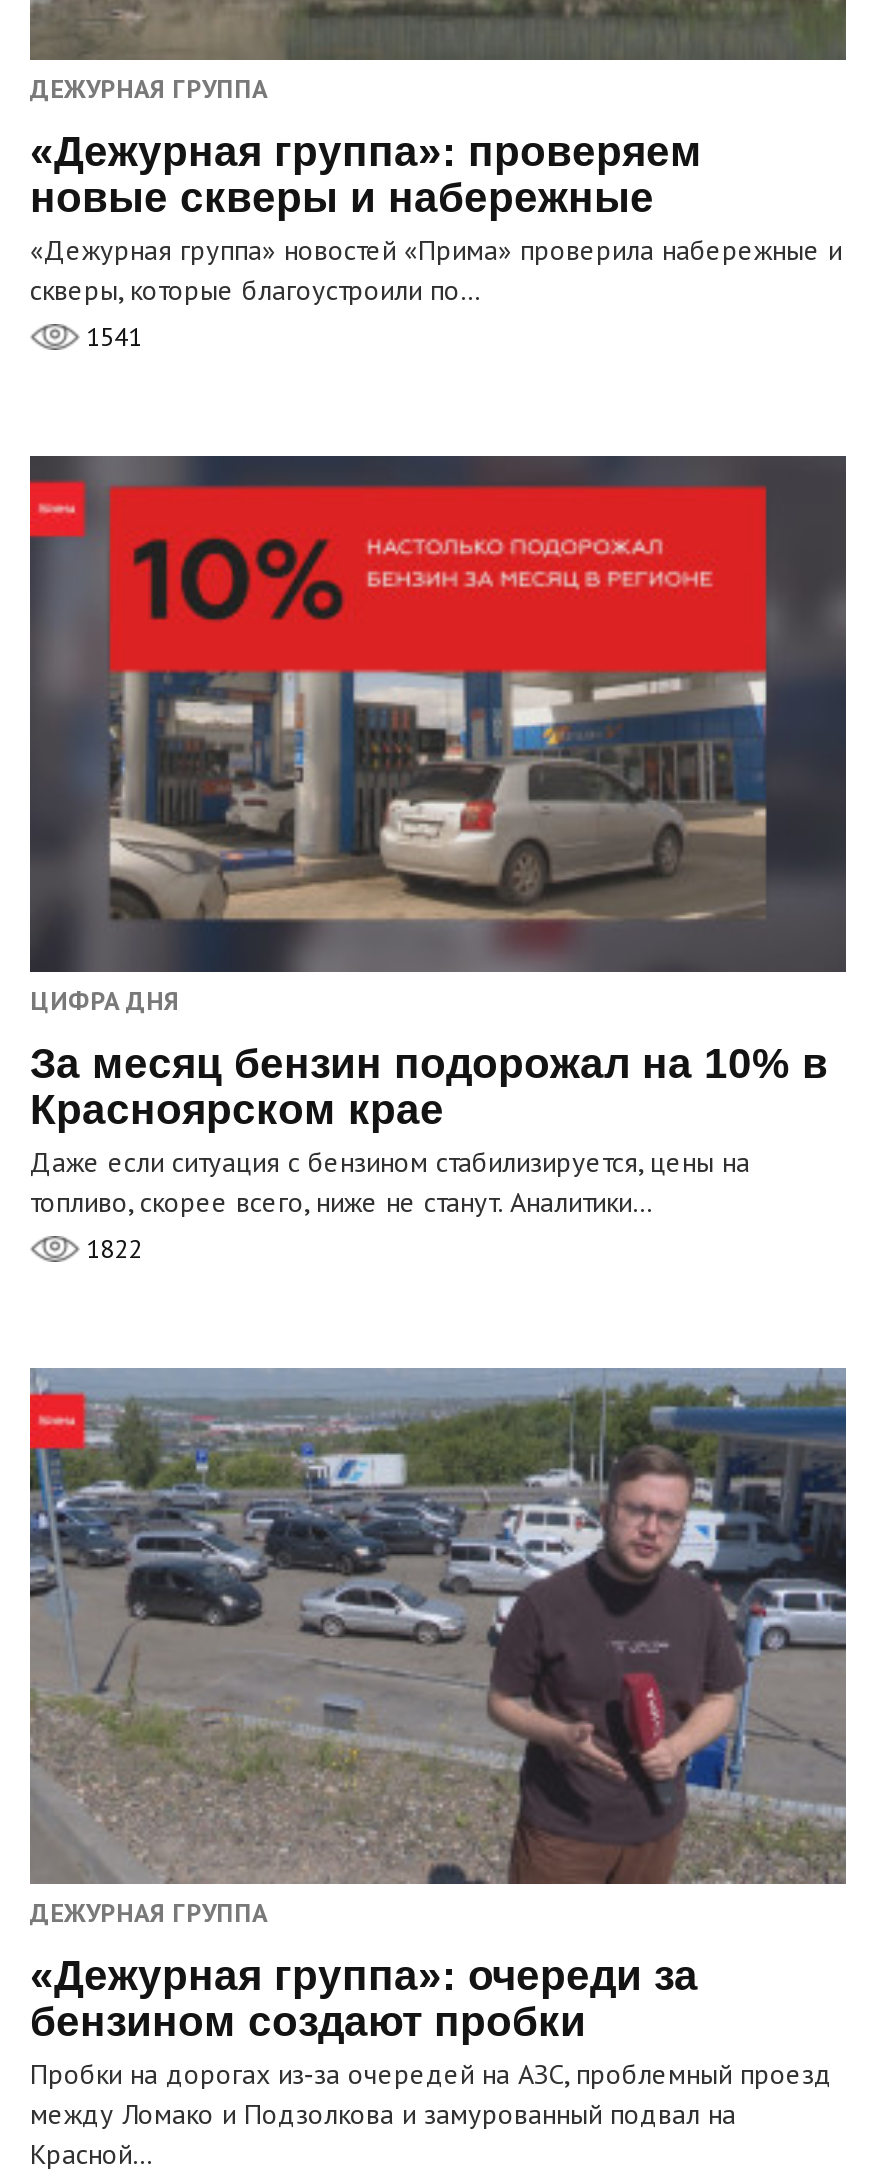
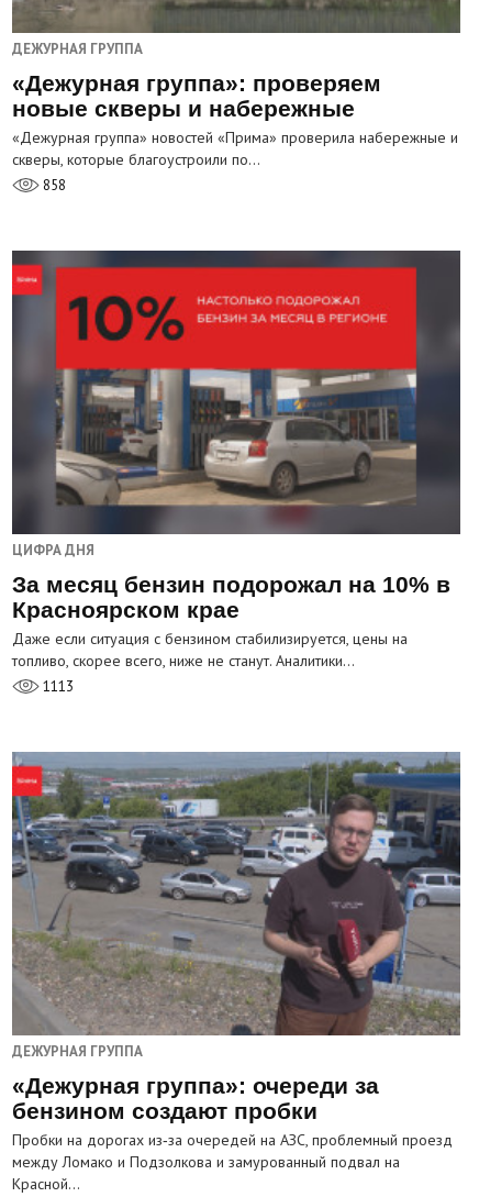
[80,319,142,353] 1541 -> [40,175,66,194] 858
[80,1231,142,1265] 1822 -> [40,677,74,695] 1113

